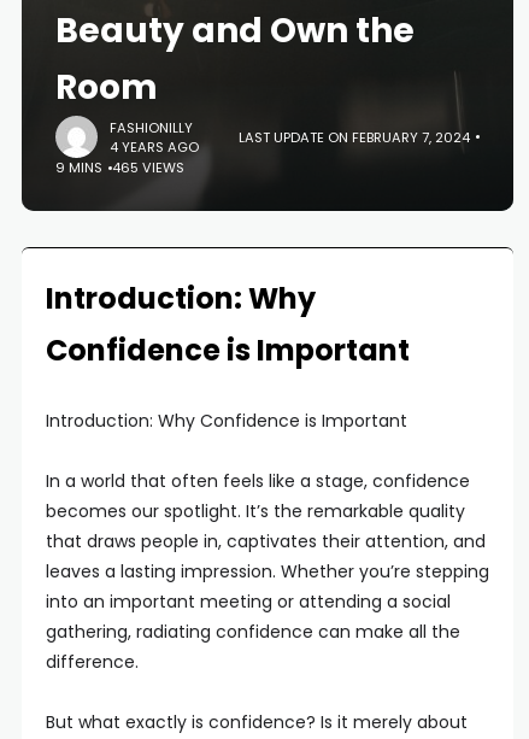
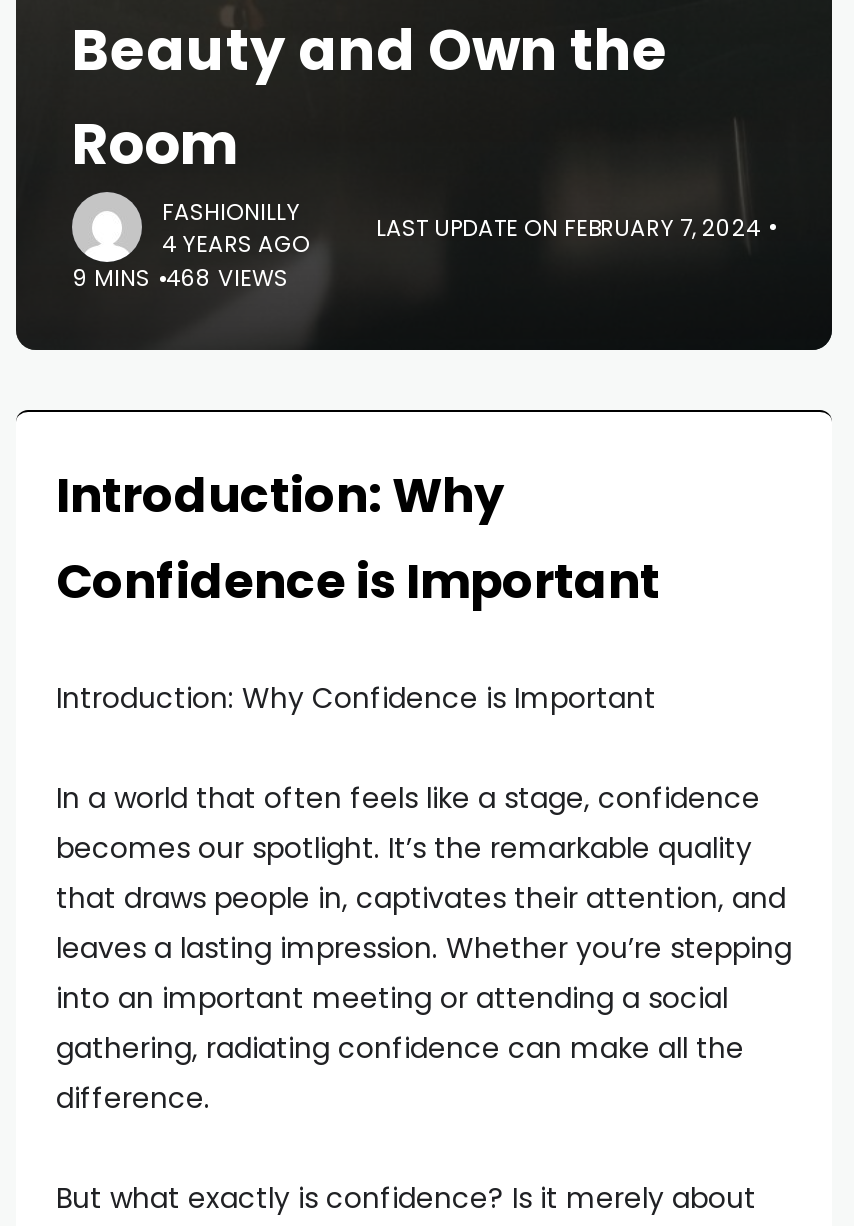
[55,158,184,177] 9 MINS 465 VIEWS -> [72,262,288,294] 9 MINS 468 VIEWS

